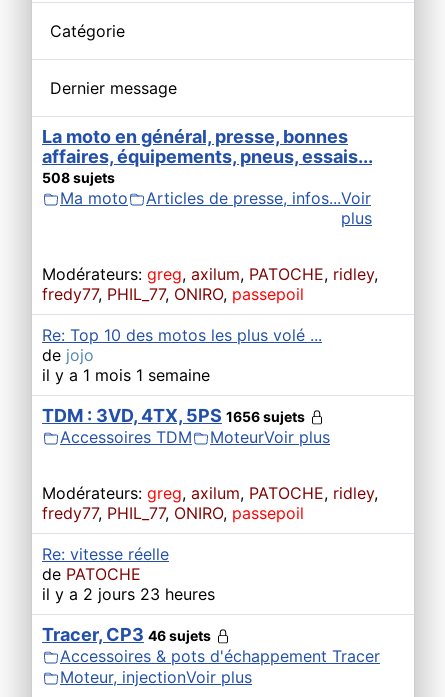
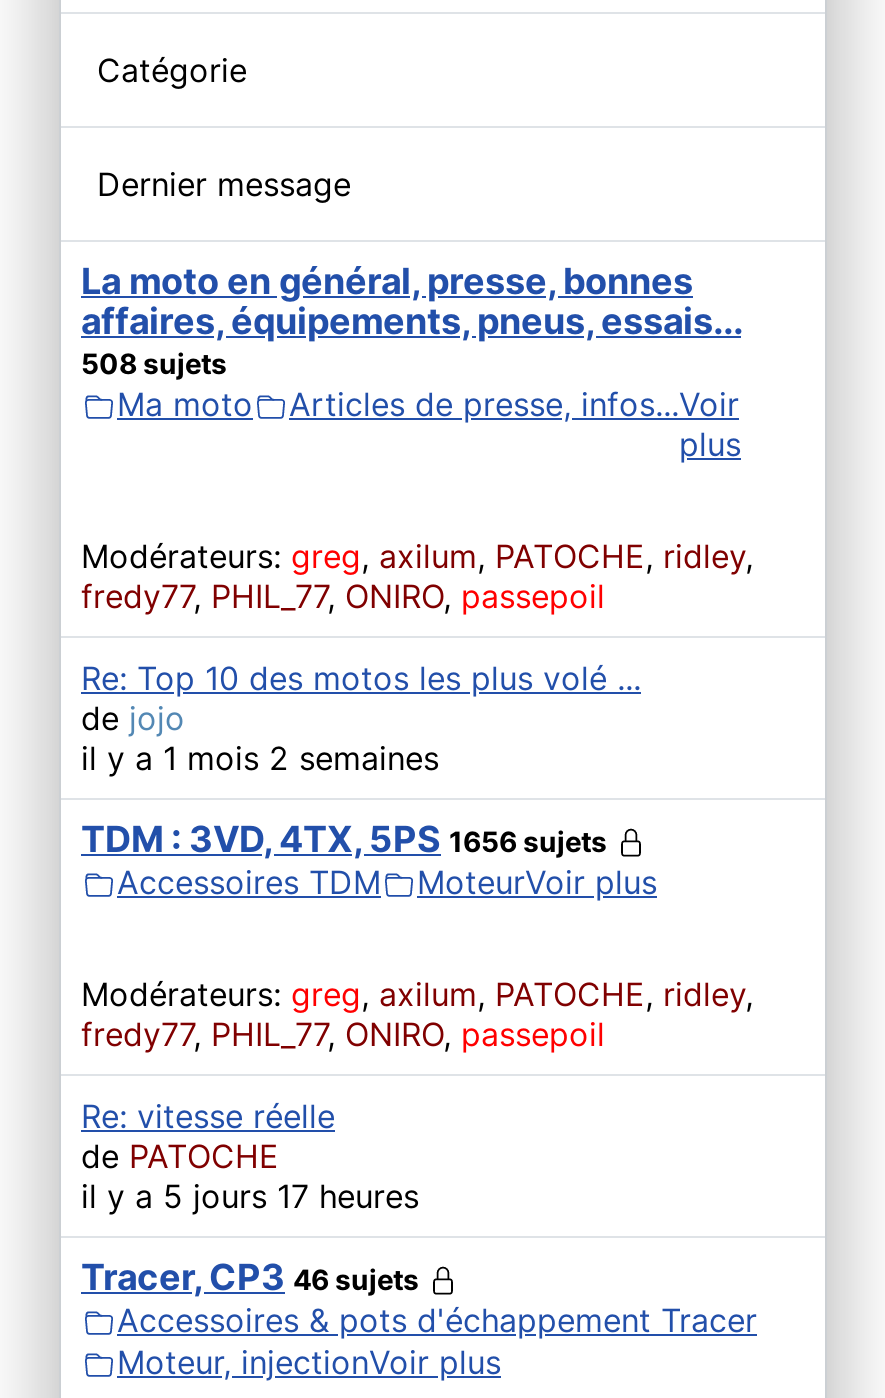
[42,365,210,385] il y a 1 mois 1 semaine -> [81,738,439,778] il y a 1 mois 2 semaines
[42,584,215,604] il y a 2 jours 23 heures -> [81,1176,419,1216] il y a 5 jours 17 heures

